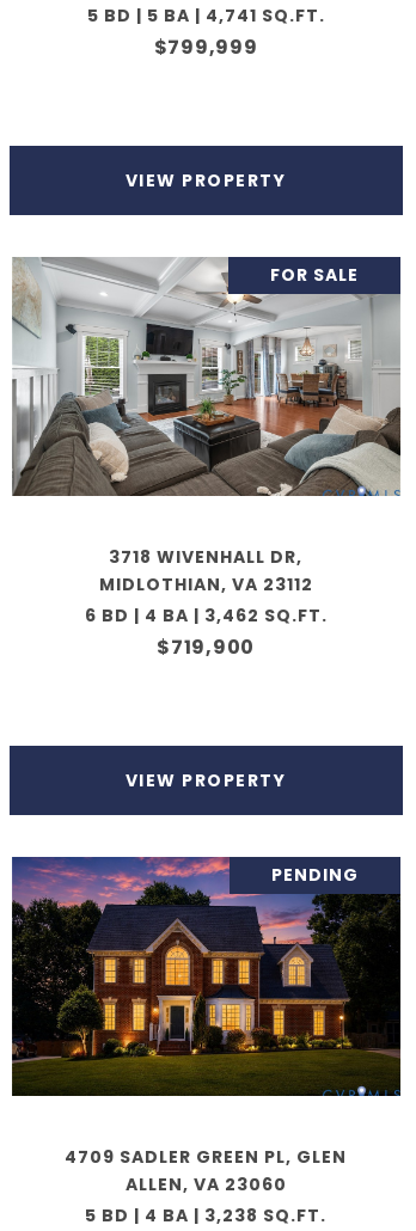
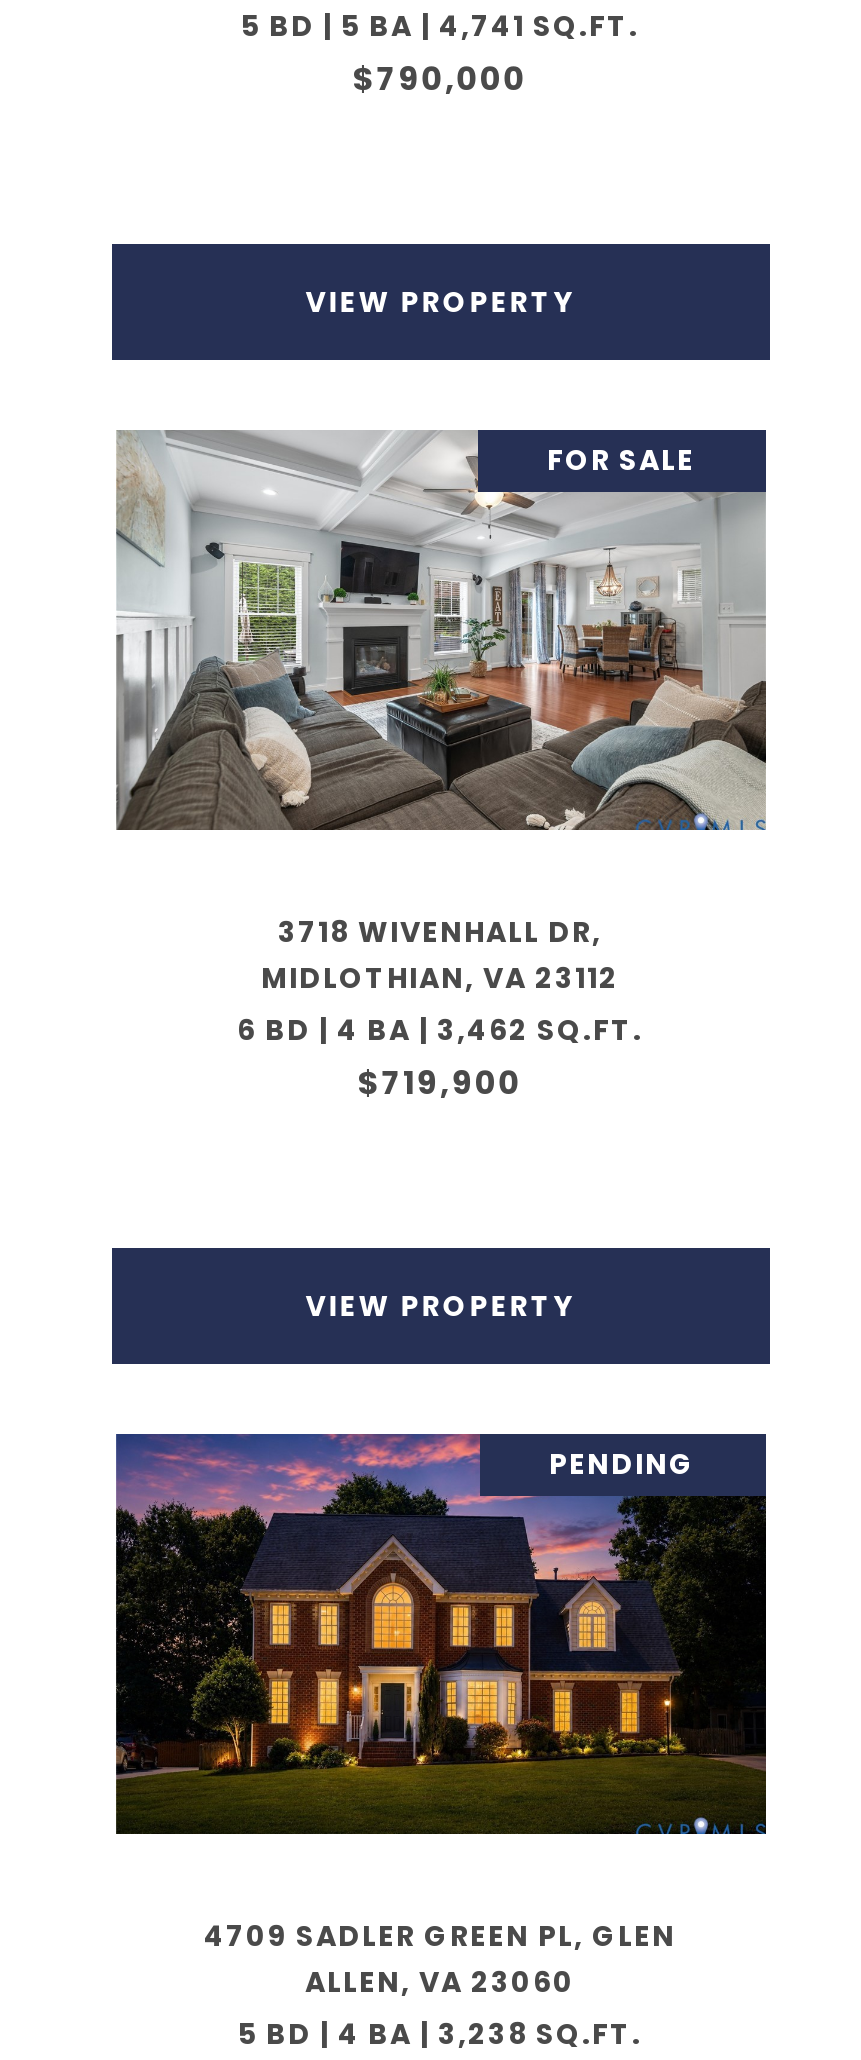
[154,33,258,61] $799,999 -> [353,56,527,102] $790,000

